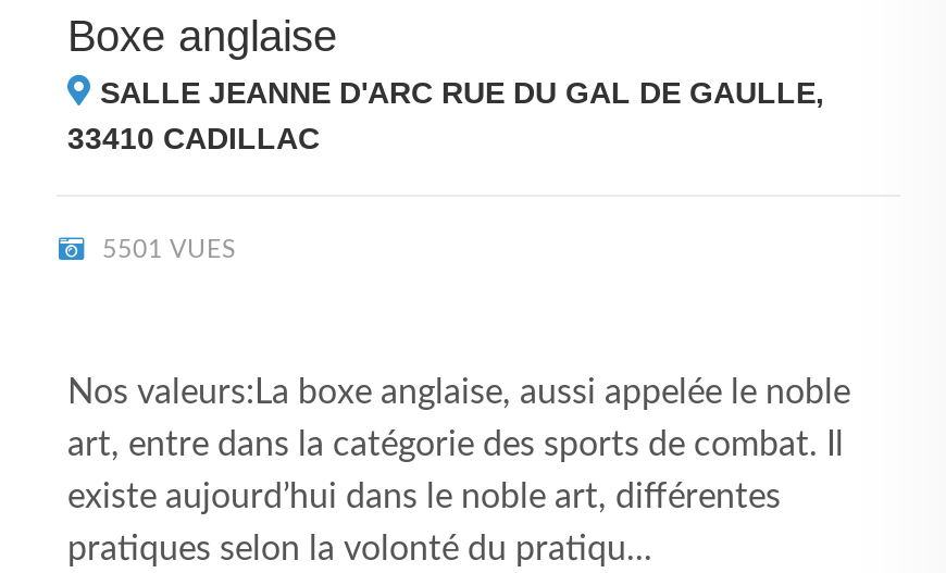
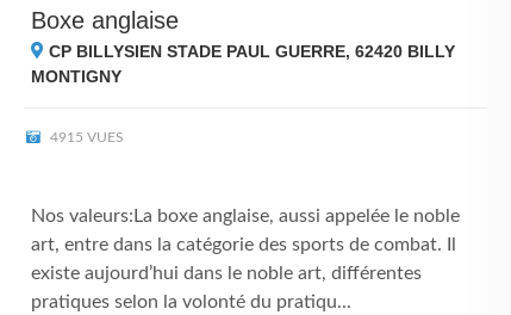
[67,75,824,155] SALLE JEANNE D'ARC RUE DU GAL DE GAULLE, | 33410 CADILLAC -> [31,42,455,86] CP BILLYSIEN STADE PAUL GUERRE, 62420 BILLY | MONTIGNY
[96,238,237,262] 5501 VUES -> [46,131,124,144] 4915 VUES

